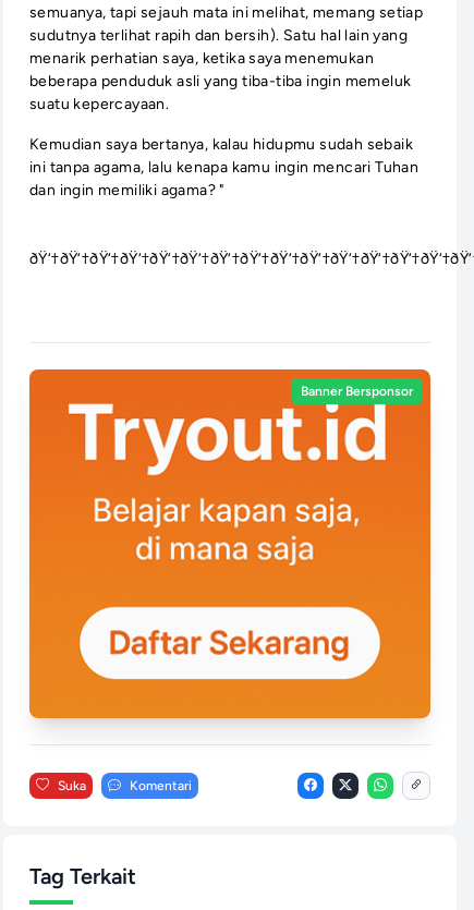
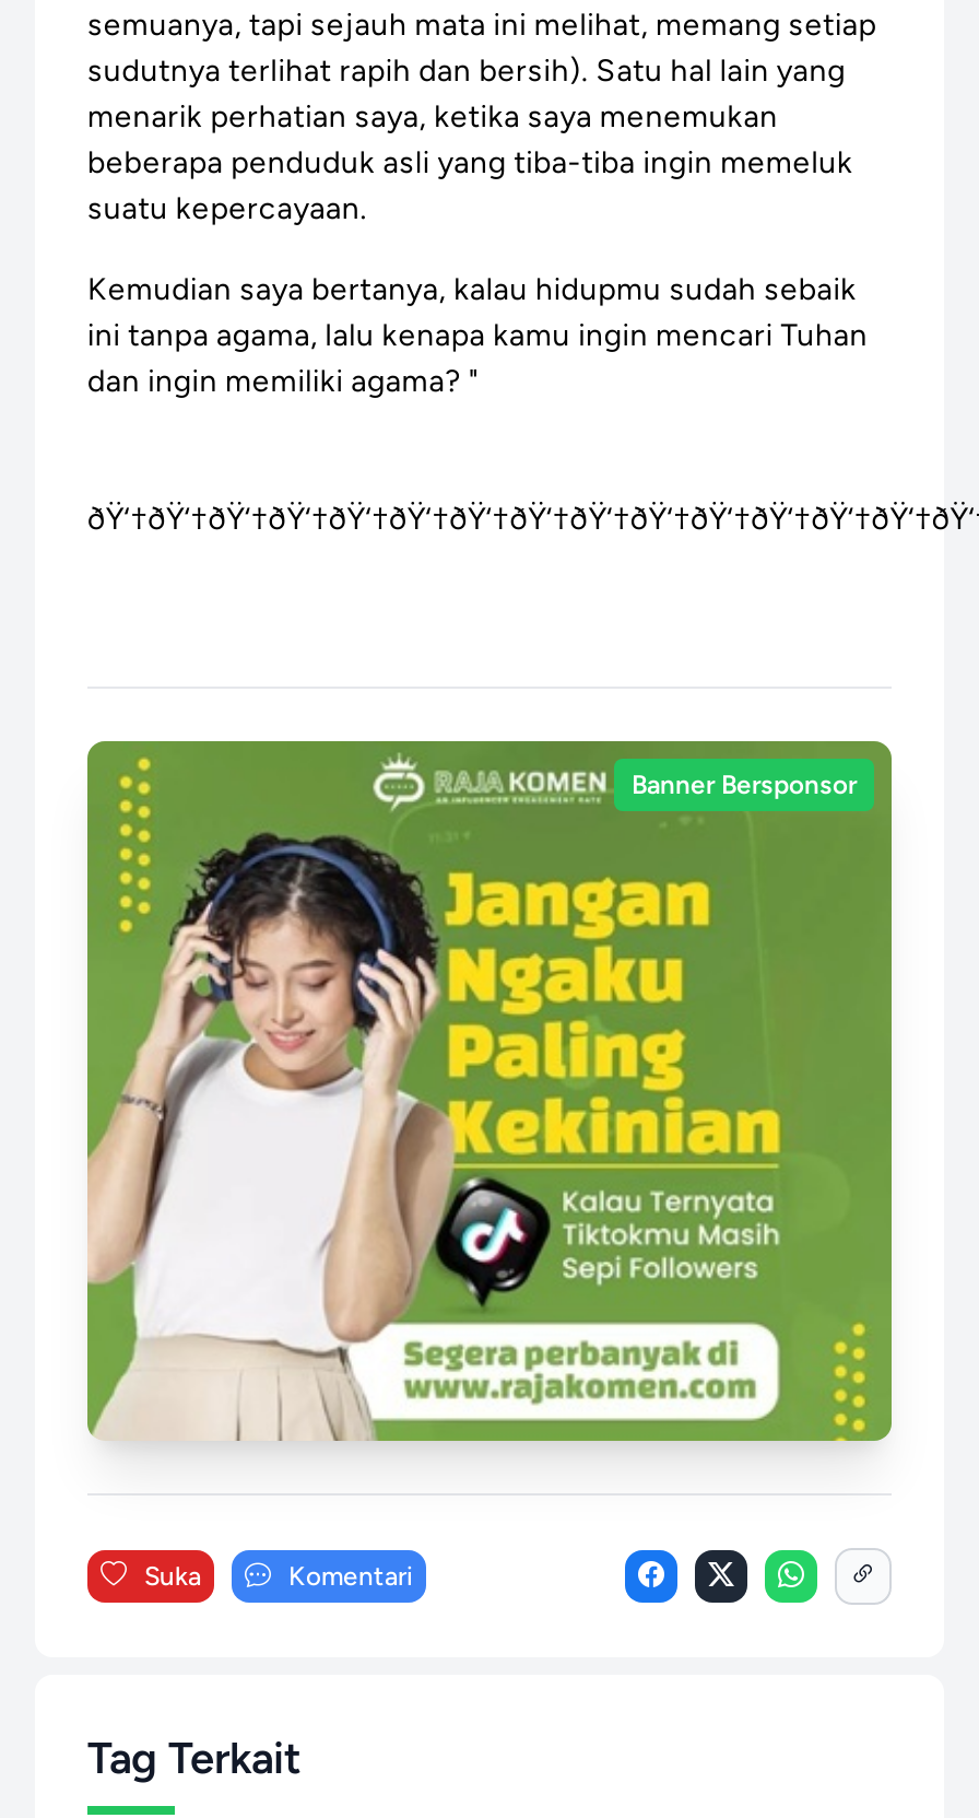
[28,368,432,719] [image] -> [85,739,894,1443] [image]

